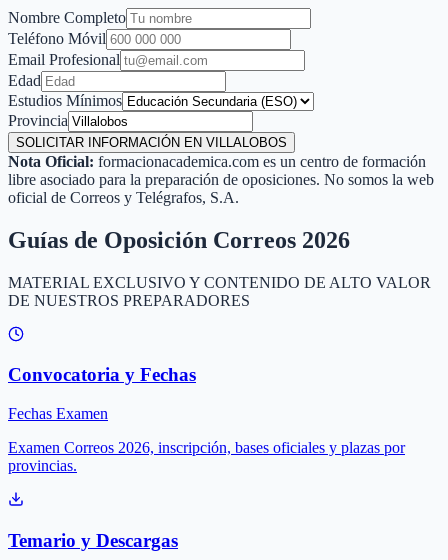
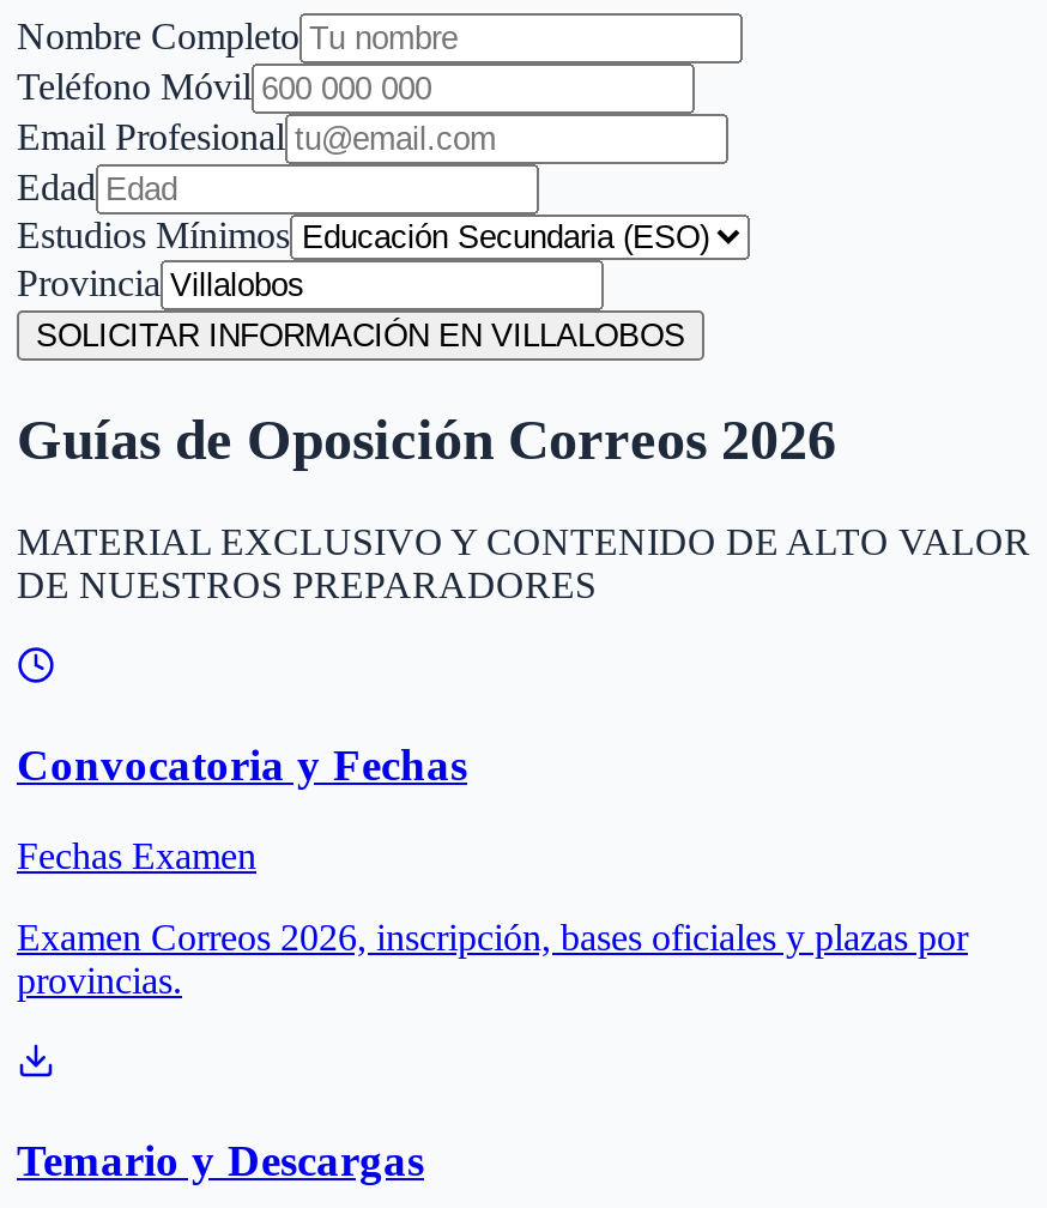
[8,153,434,206] Nota Oficial:formacionacademica.com es un centro de formación | libre asociado para la preparación de oposiciones. No somos la web | oficial de Correos y Telégrafos, S.A. -> none

